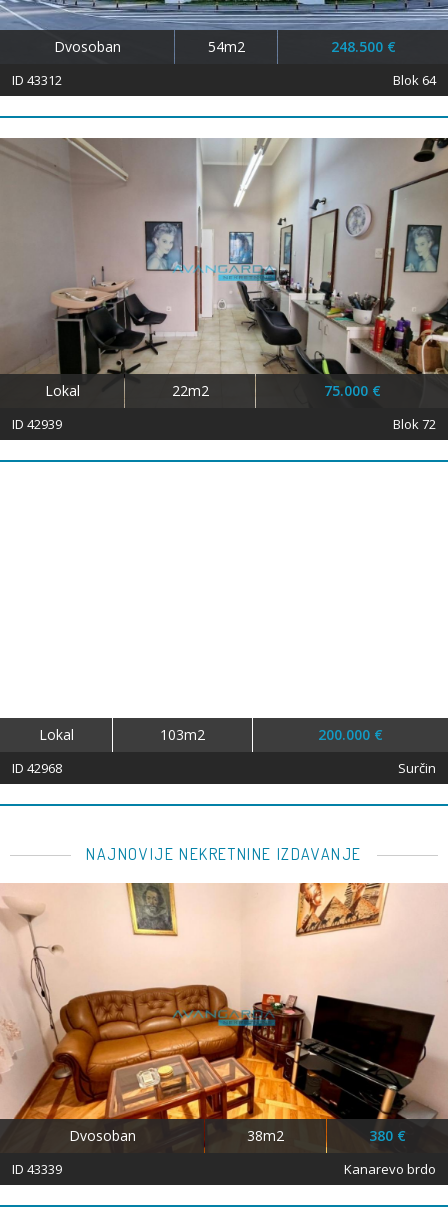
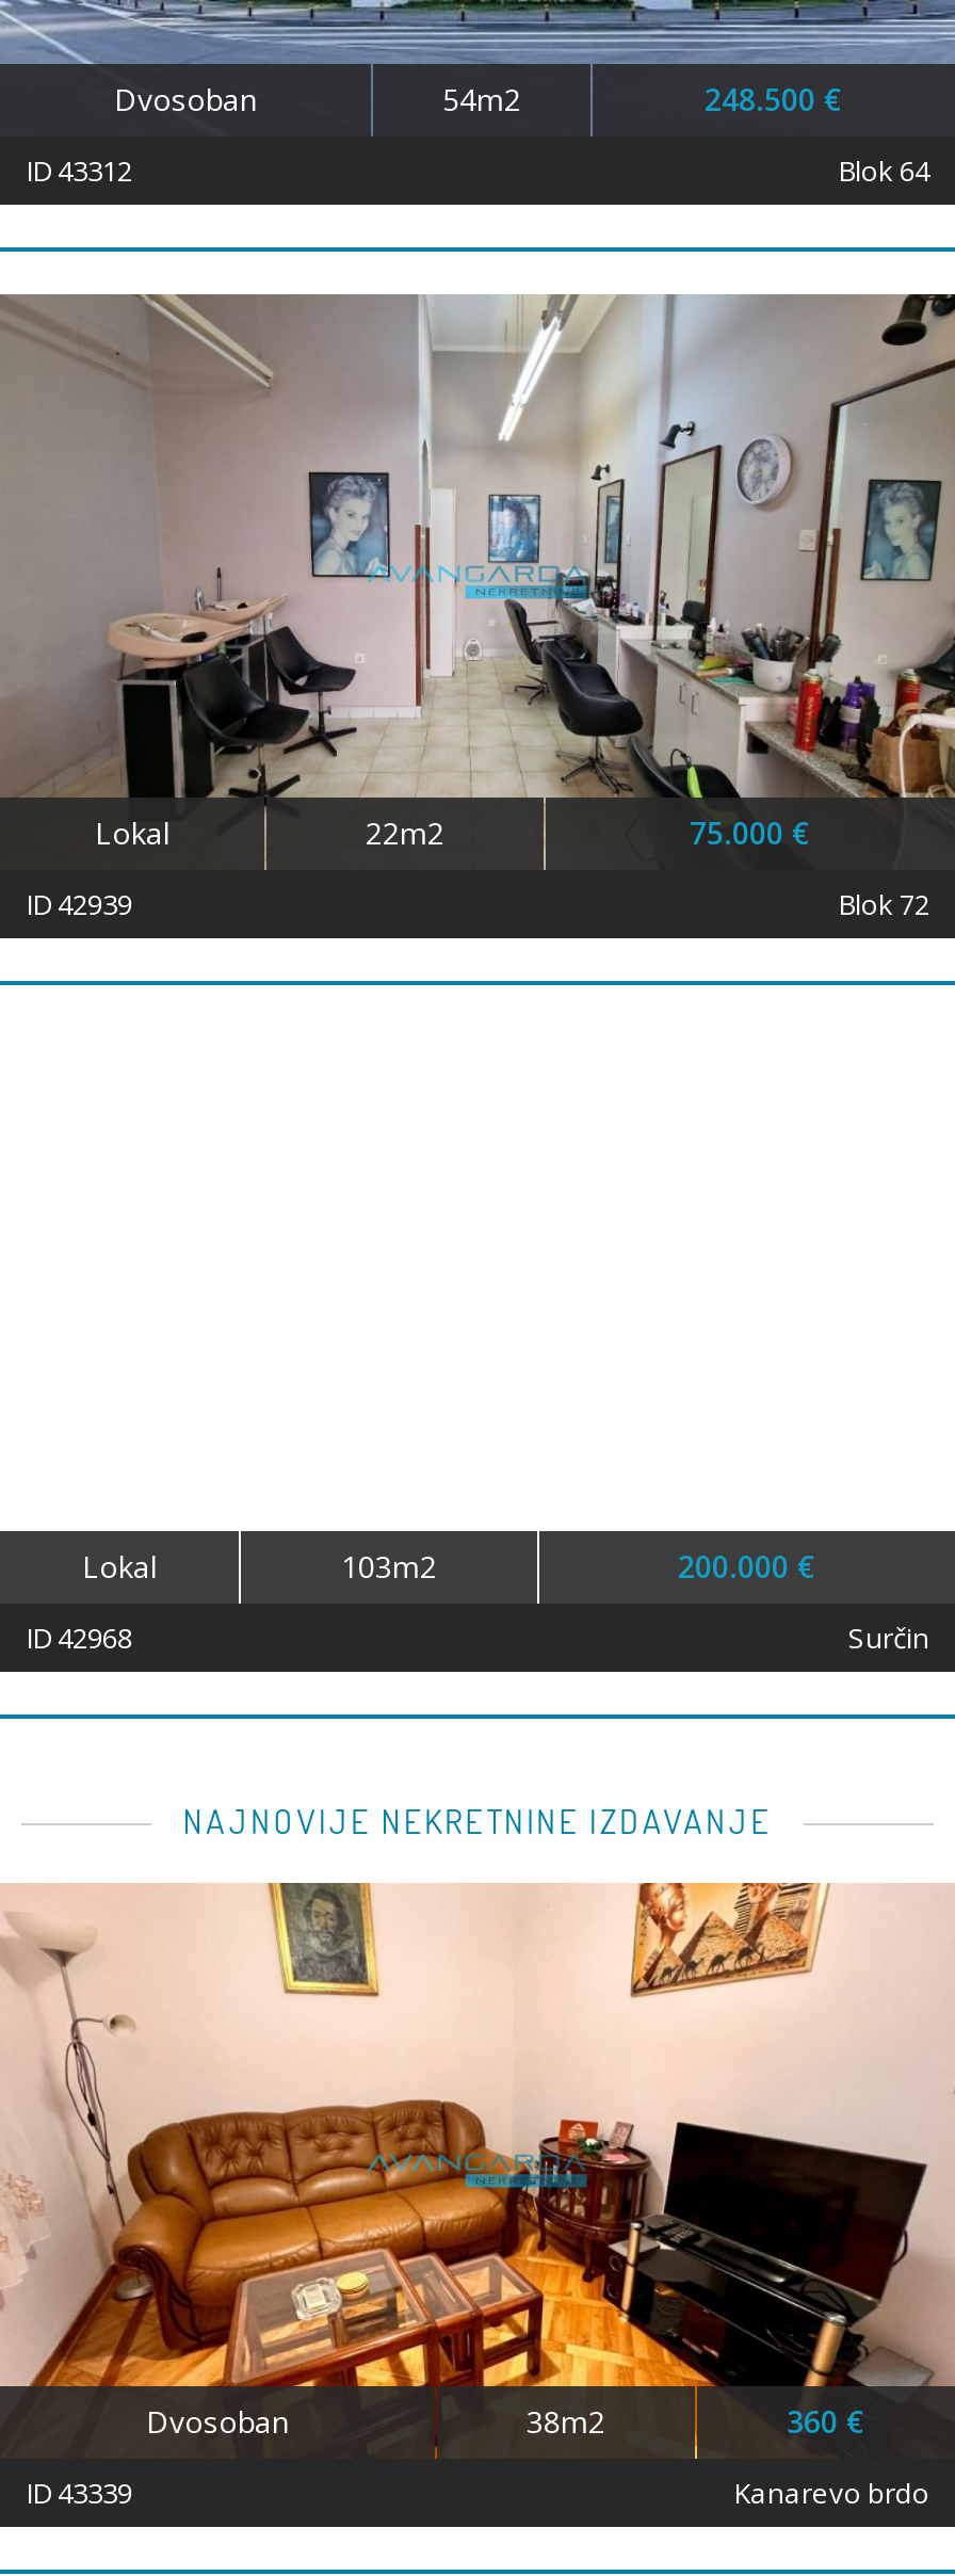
[369,1126,406,1145] 380 € -> [787,2401,865,2442] 360 €

